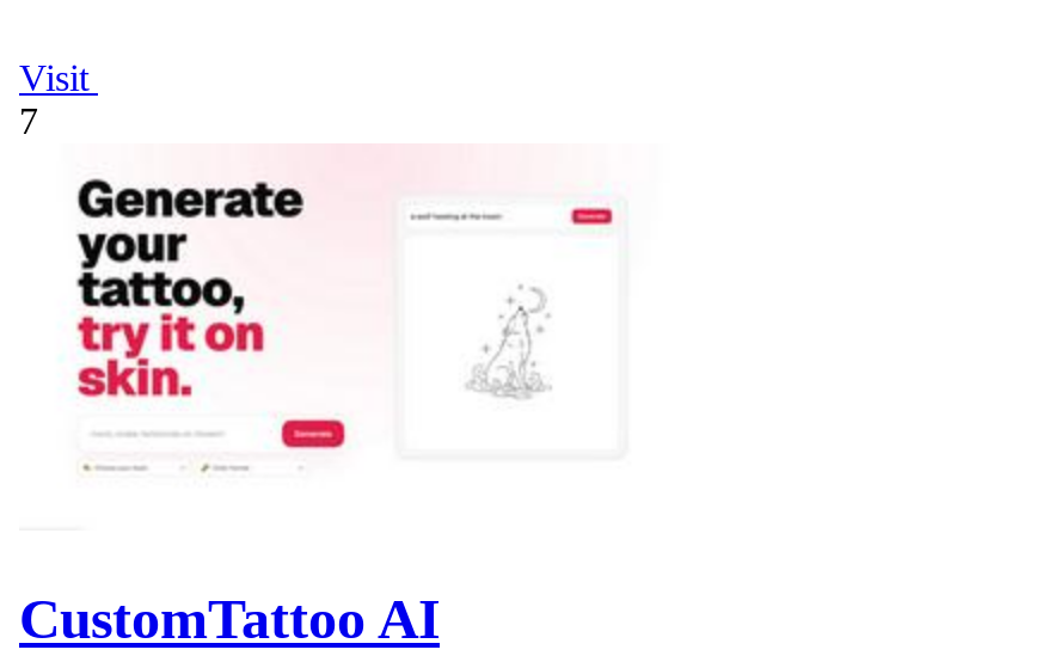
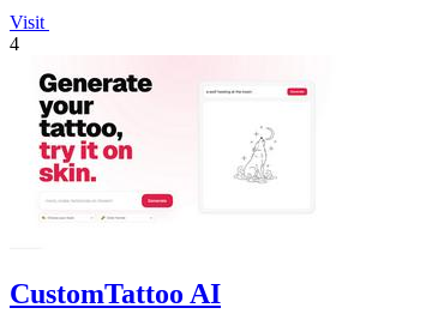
[19,100,38,141] 7 -> [10,34,19,54] 4

